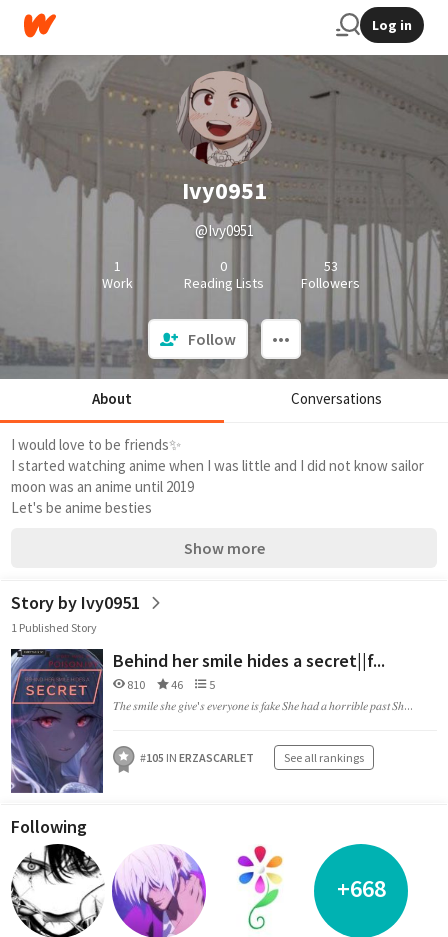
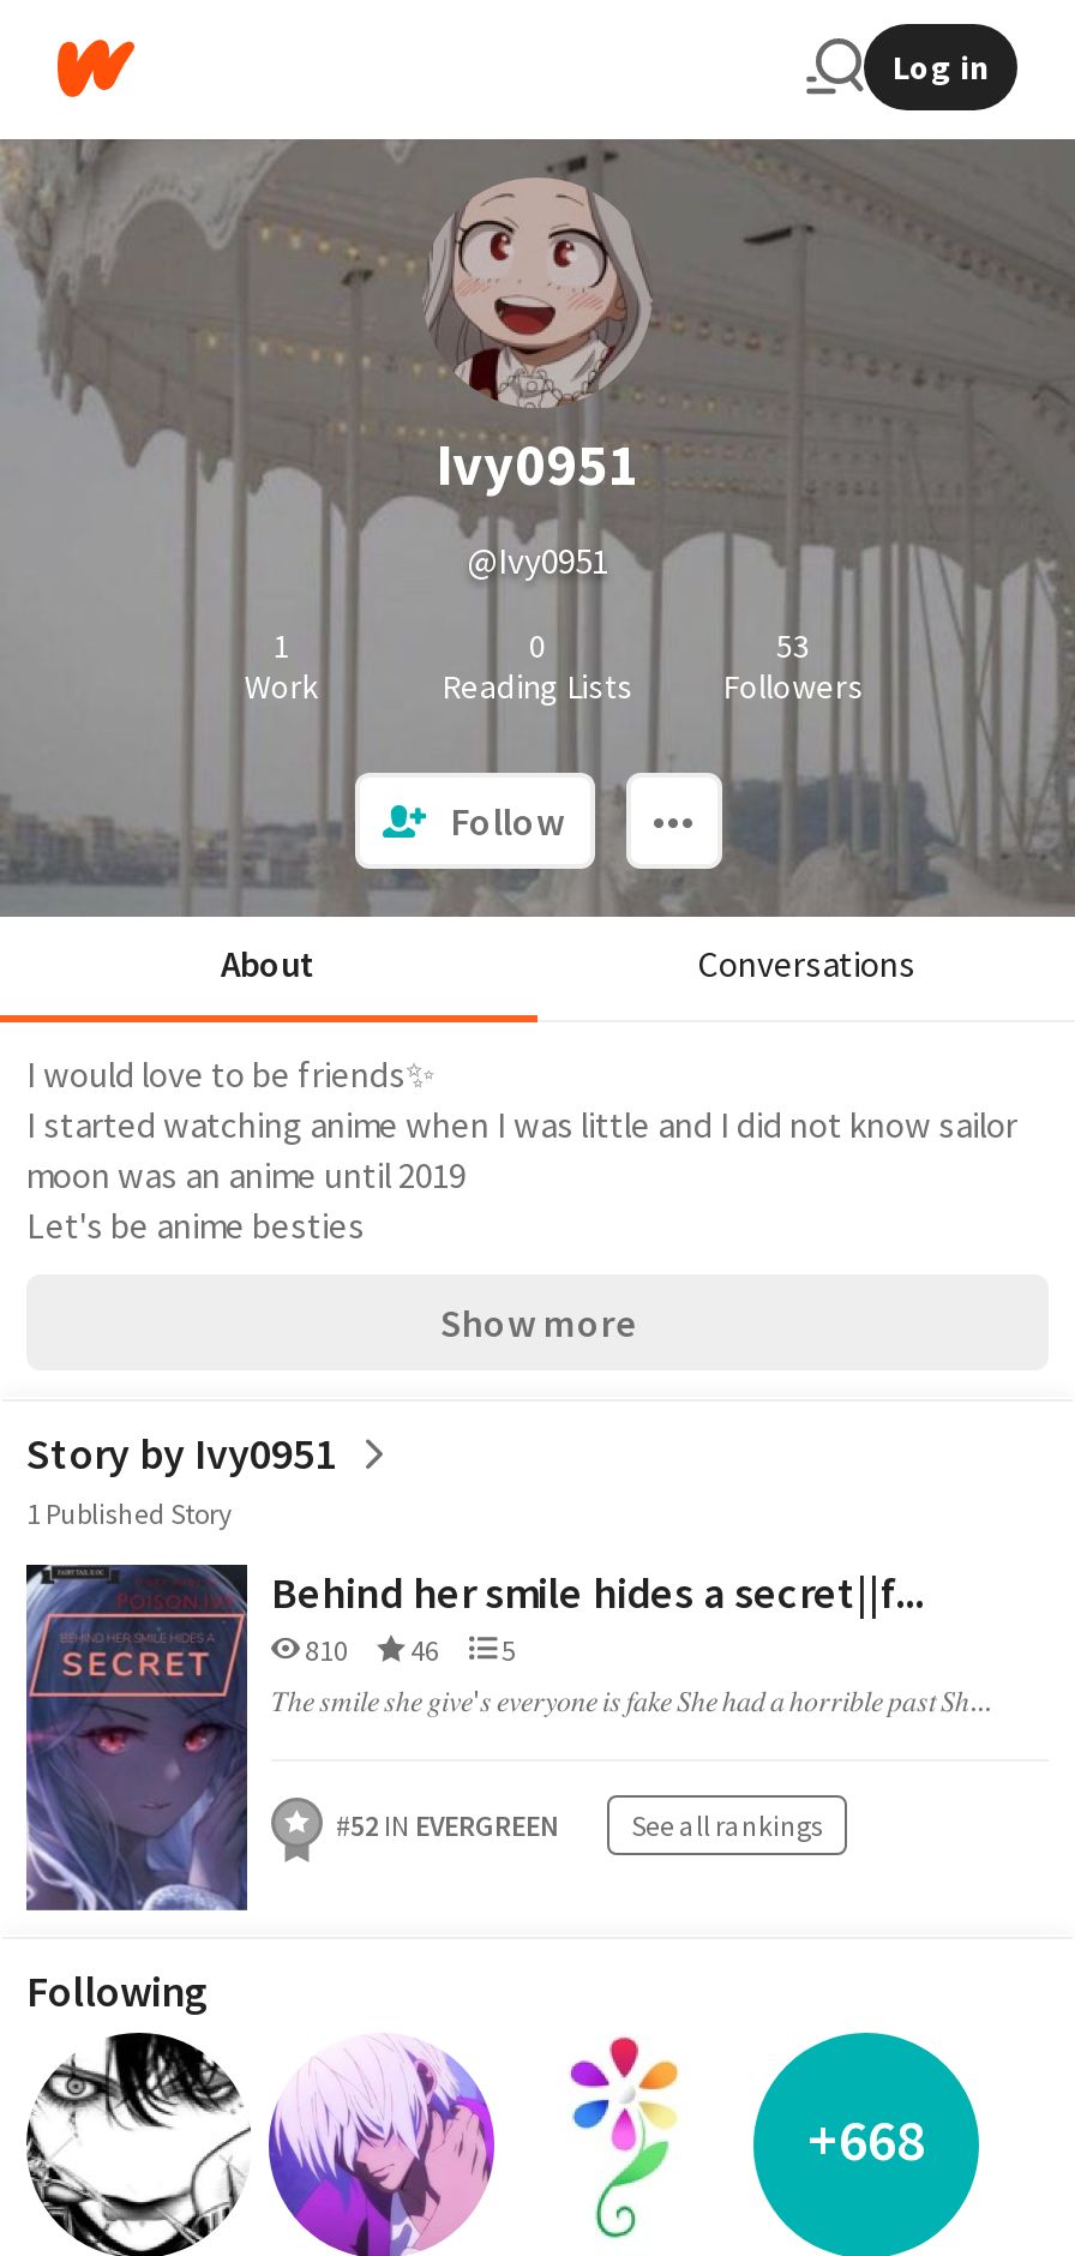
[140,750,254,765] #105 IN ERZASCARLET -> [336,1807,559,1843] #52 IN EVERGREEN

